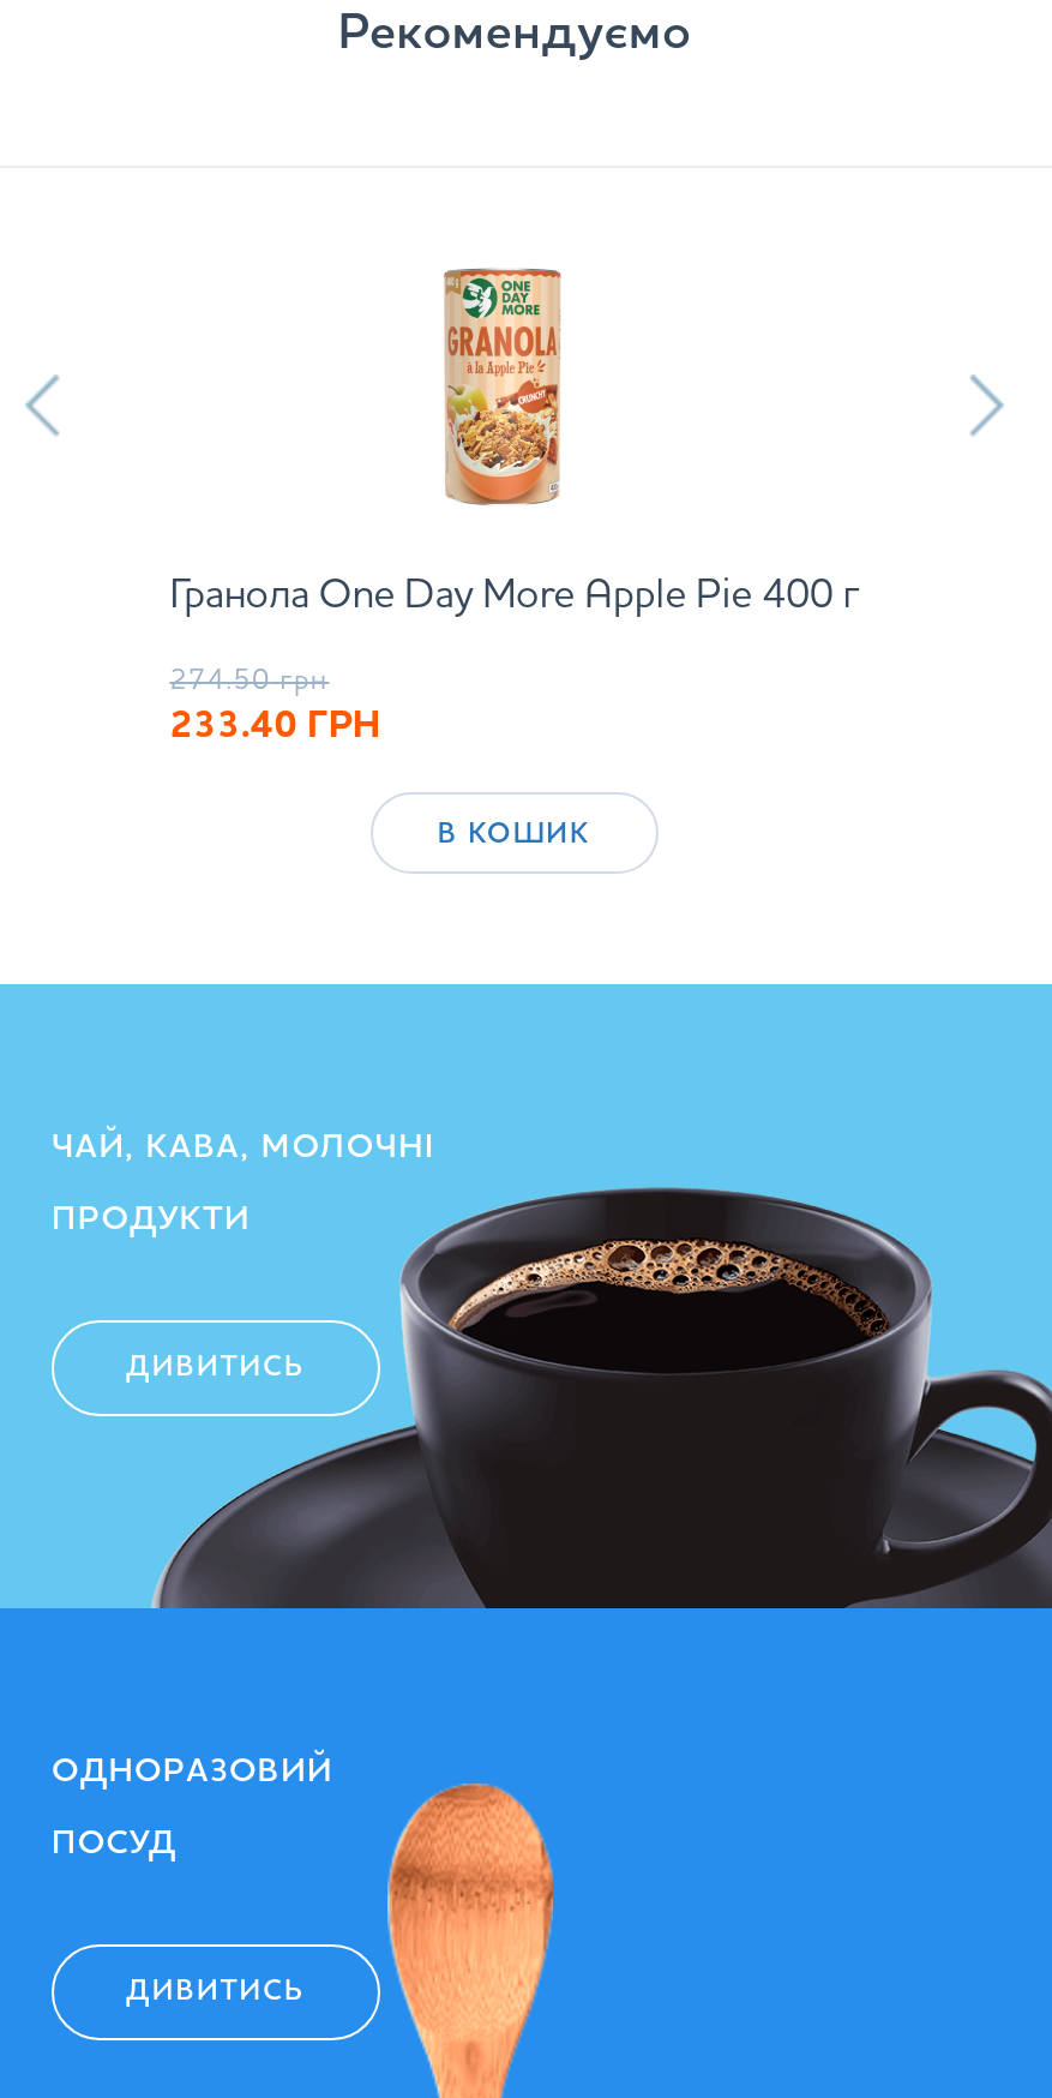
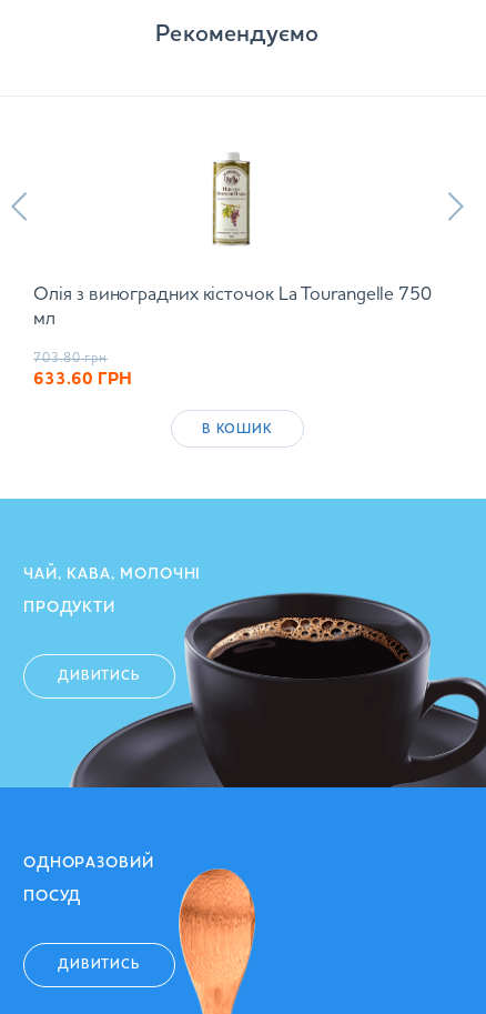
[170,266,859,617] [image] | Гранола One Day More Apple Pie 400 г -> [34,152,431,329] [image] | Олія з виноградних кісточок La Tourangelle 750 | мл
[170,667,381,747] 274.50 грн | 233.40 ГРН -> [34,352,131,389] 703.80 грн | 633.60 ГРН

